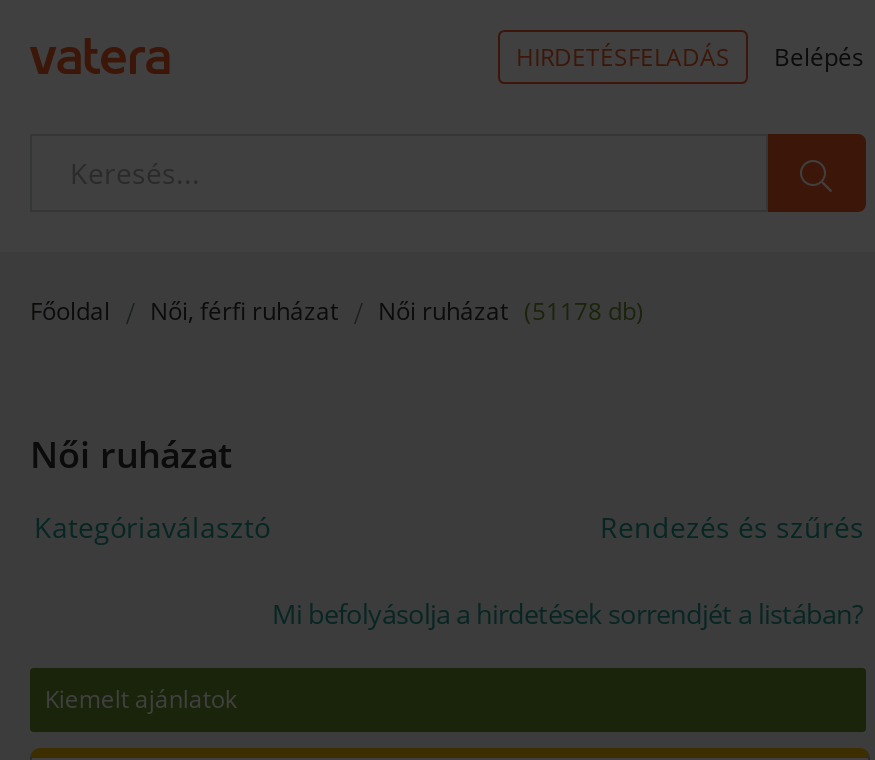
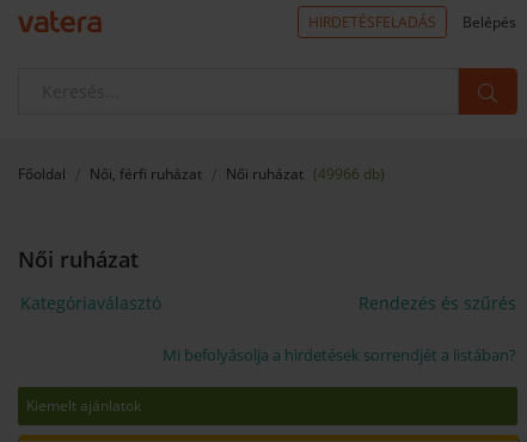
[378,294,644,328] Női ruházat (51178 db) -> [226,164,385,184] Női ruházat (49966 db)

